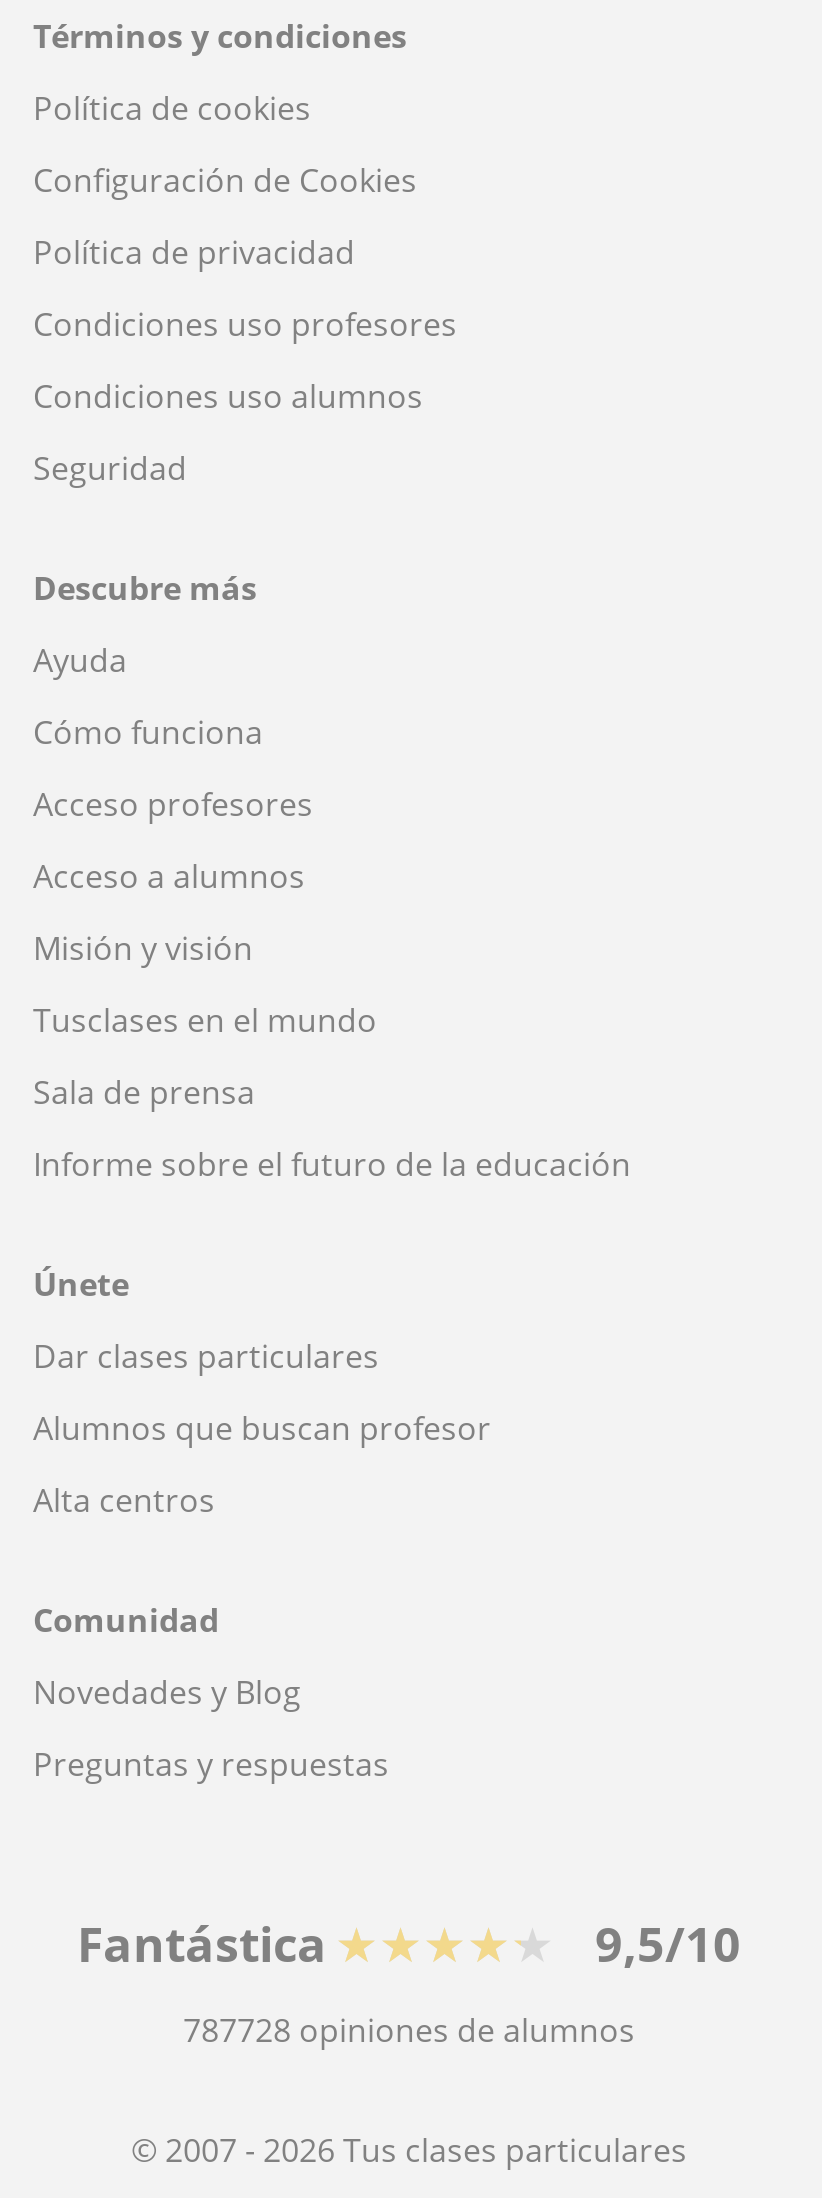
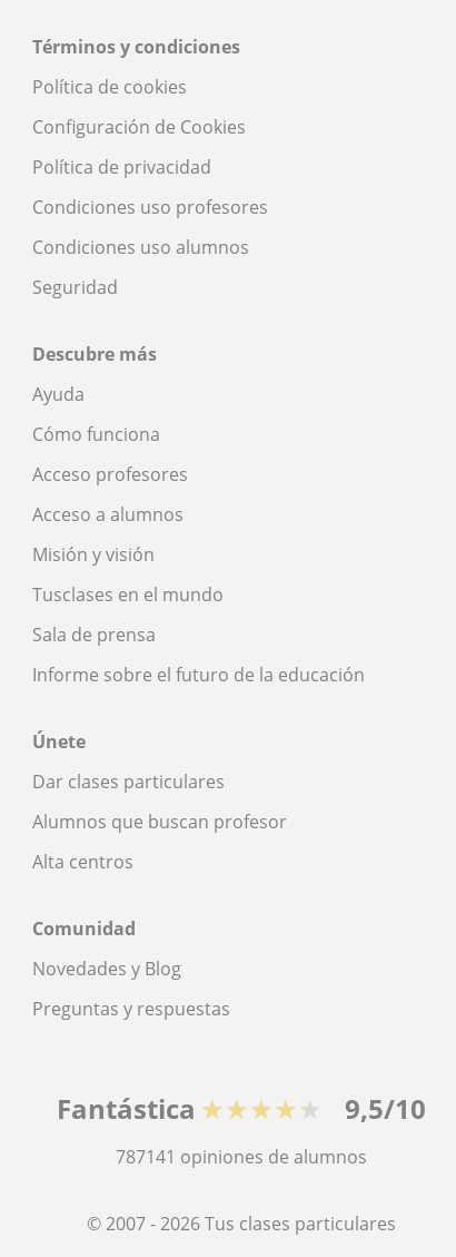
[183,2008,635,2052] 787728 opiniones de alumnos -> [116,1145,367,1169] 787141 opiniones de alumnos

